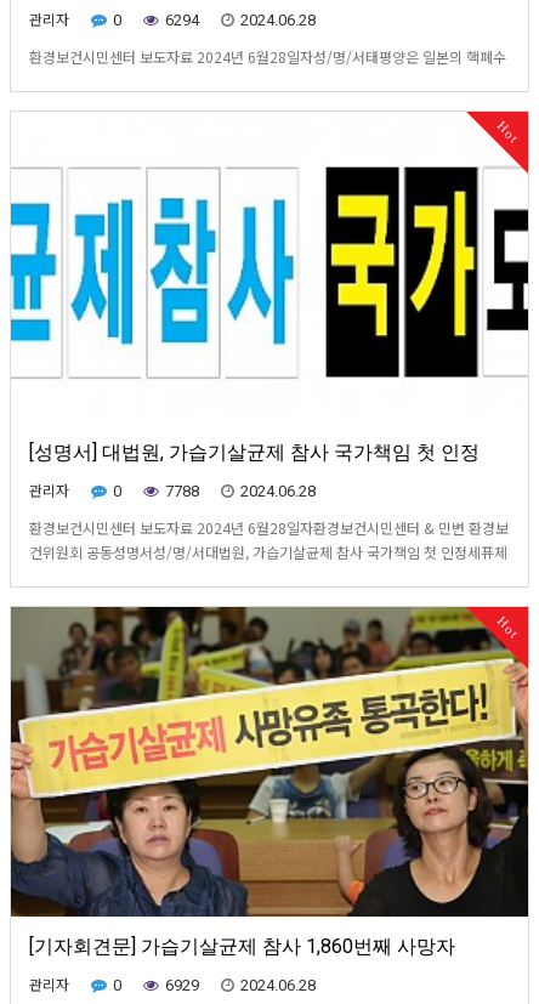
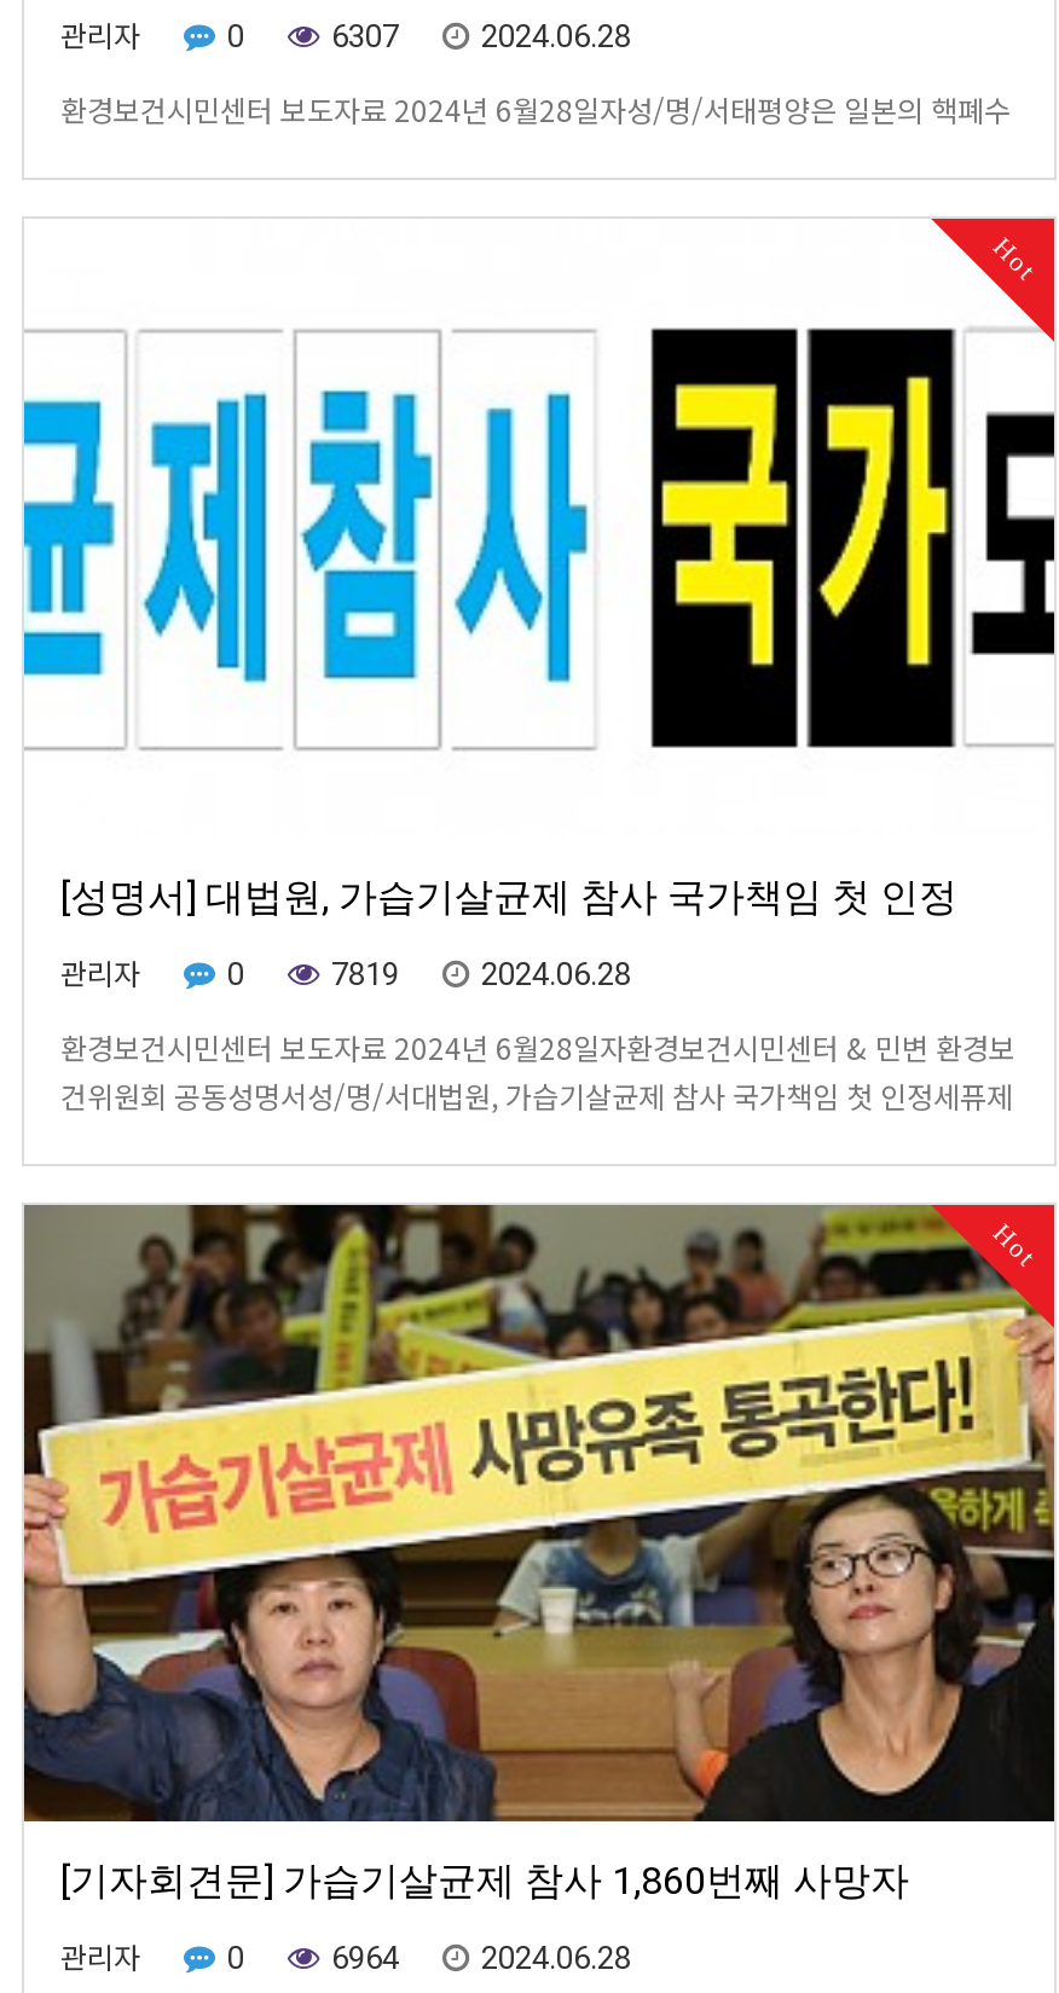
[109,11,316,29] 0 6294 2024.06.28 -> [220,18,631,55] 0 6307 2024.06.28
[109,482,316,500] 0 7788 2024.06.28 -> [220,955,631,992] 0 7819 2024.06.28
[109,976,316,995] 0 6929 2024.06.28 -> [220,1941,631,1977] 0 6964 2024.06.28

